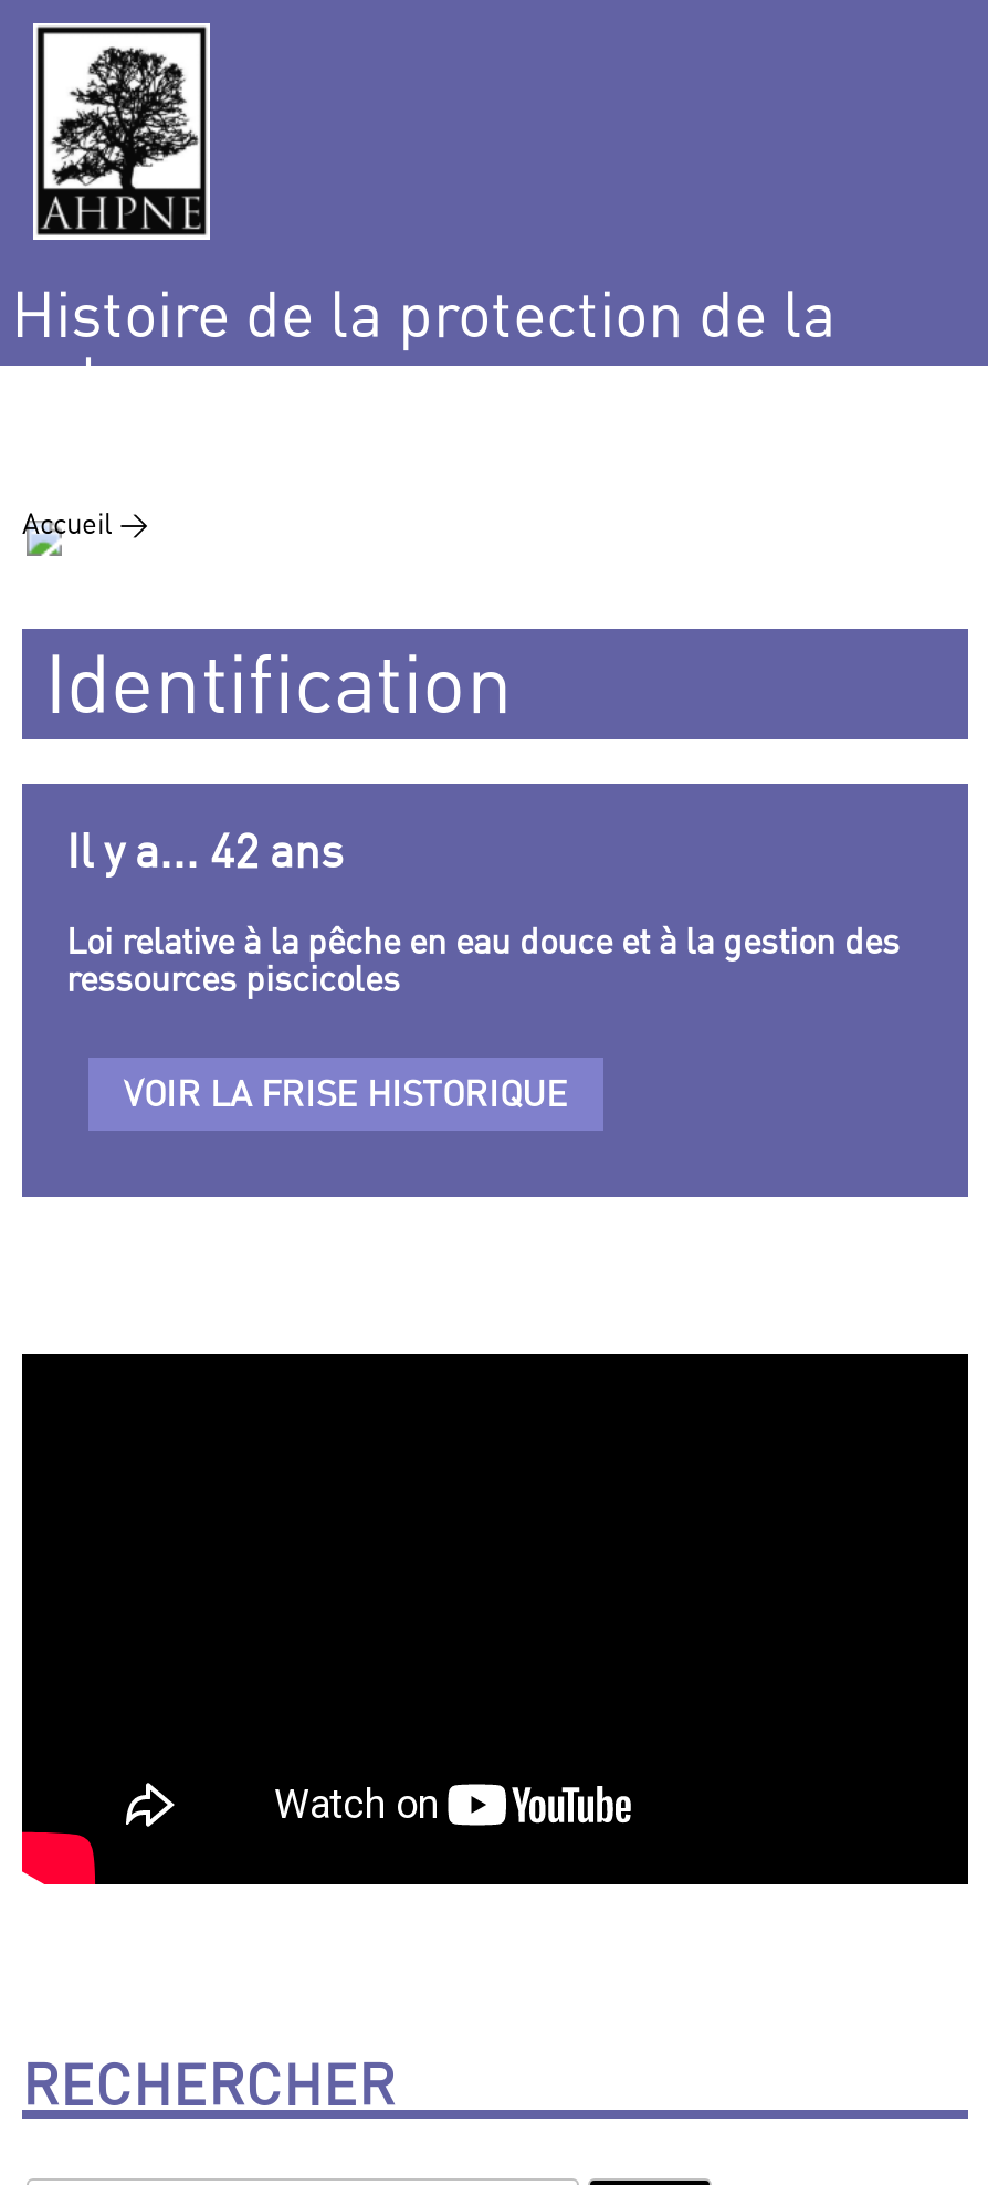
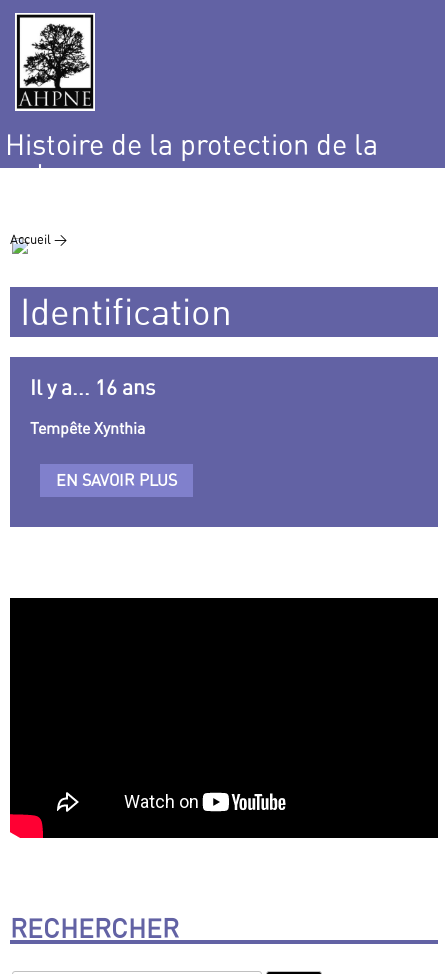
[66,824,343,880] Il y a... 42 ans -> [30,375,155,400] Il y a... 16 ans
[66,919,900,1001] Loi relative à la pêche en eau douce et à la gestion des | ressources piscicoles -> [30,418,145,438] Tempête Xynthia
[124,1071,568,1116] VOIR LA FRISE HISTORIQUE -> [56,470,177,490] EN SAVOIR PLUS

